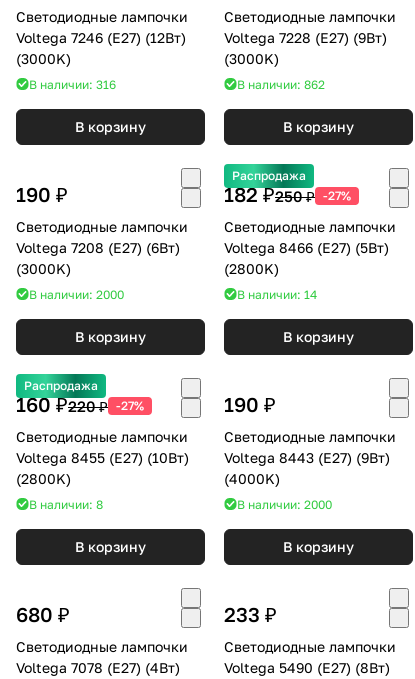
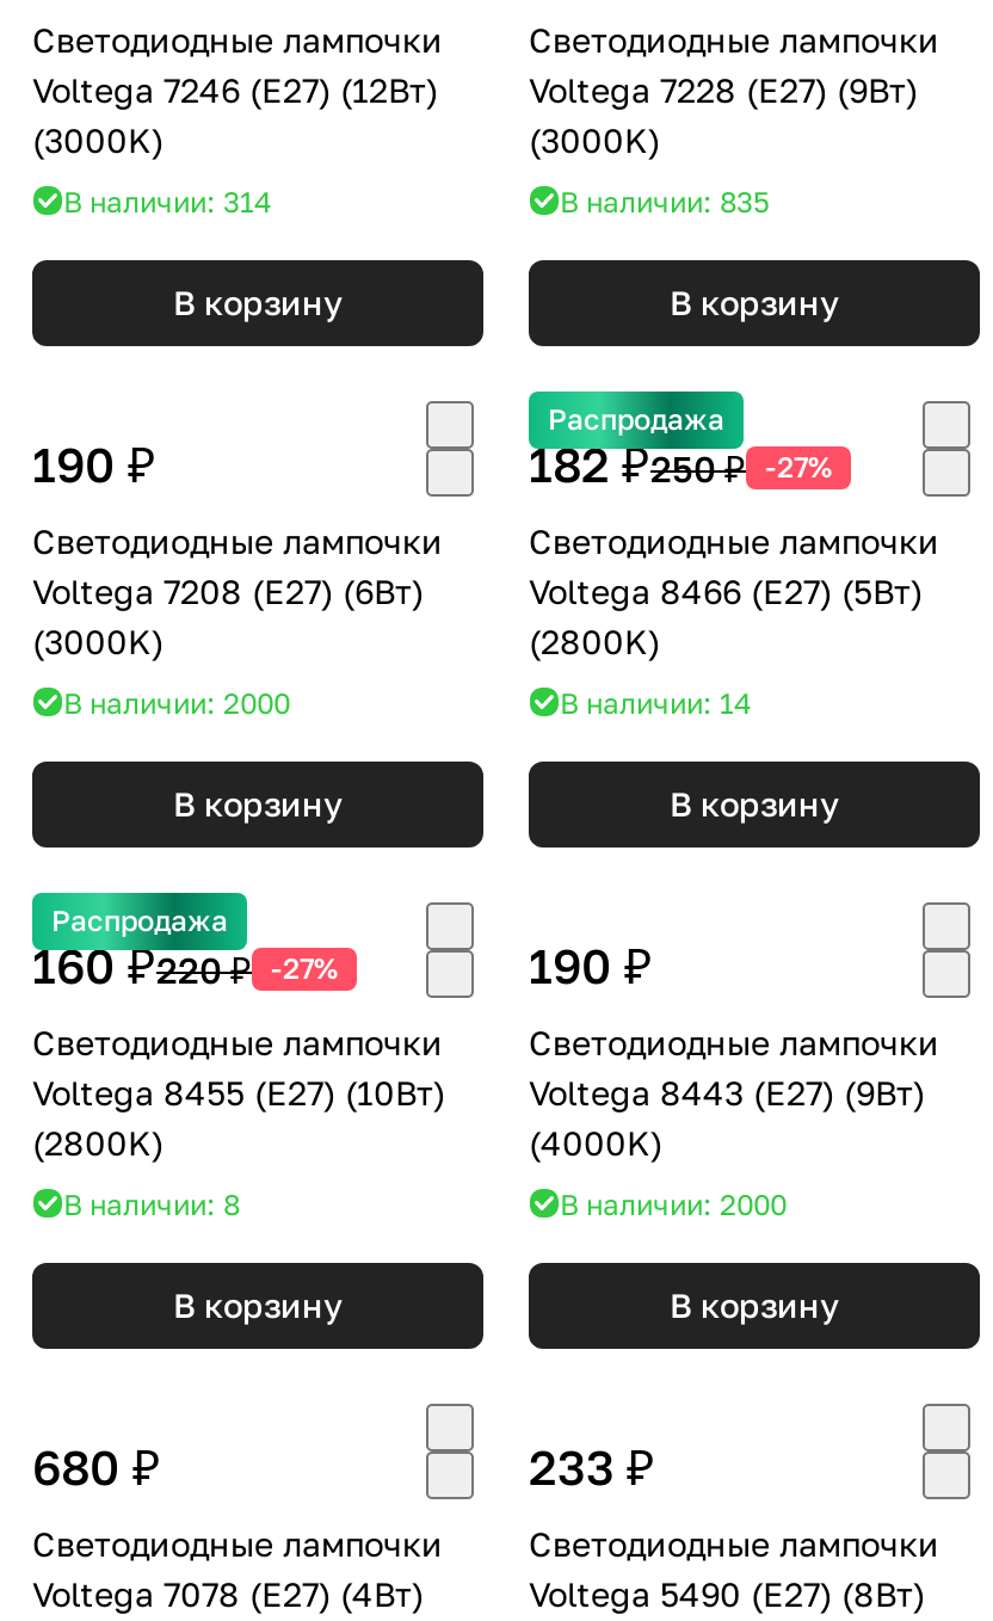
[29,77,116,92] В наличии: 316 -> [63,183,271,219] В наличии: 314
[237,77,325,92] В наличии: 862 -> [560,183,770,219] В наличии: 835

